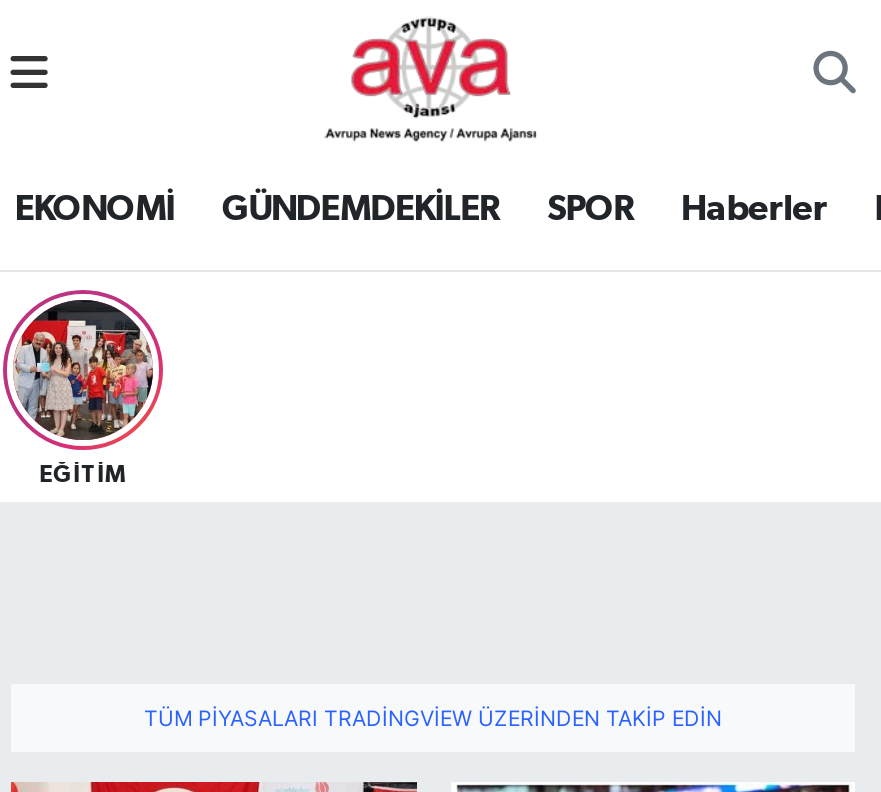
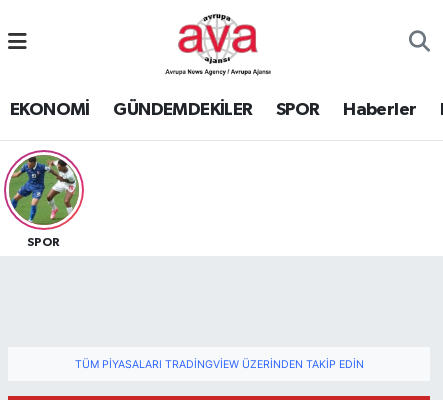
[15,298,153,486] [image] | EĞİTİM -> [9,154,79,248] [image] | SPOR

